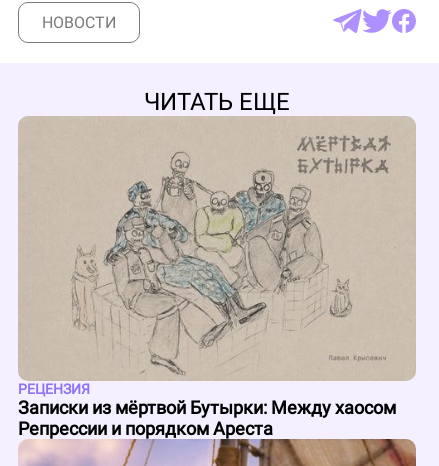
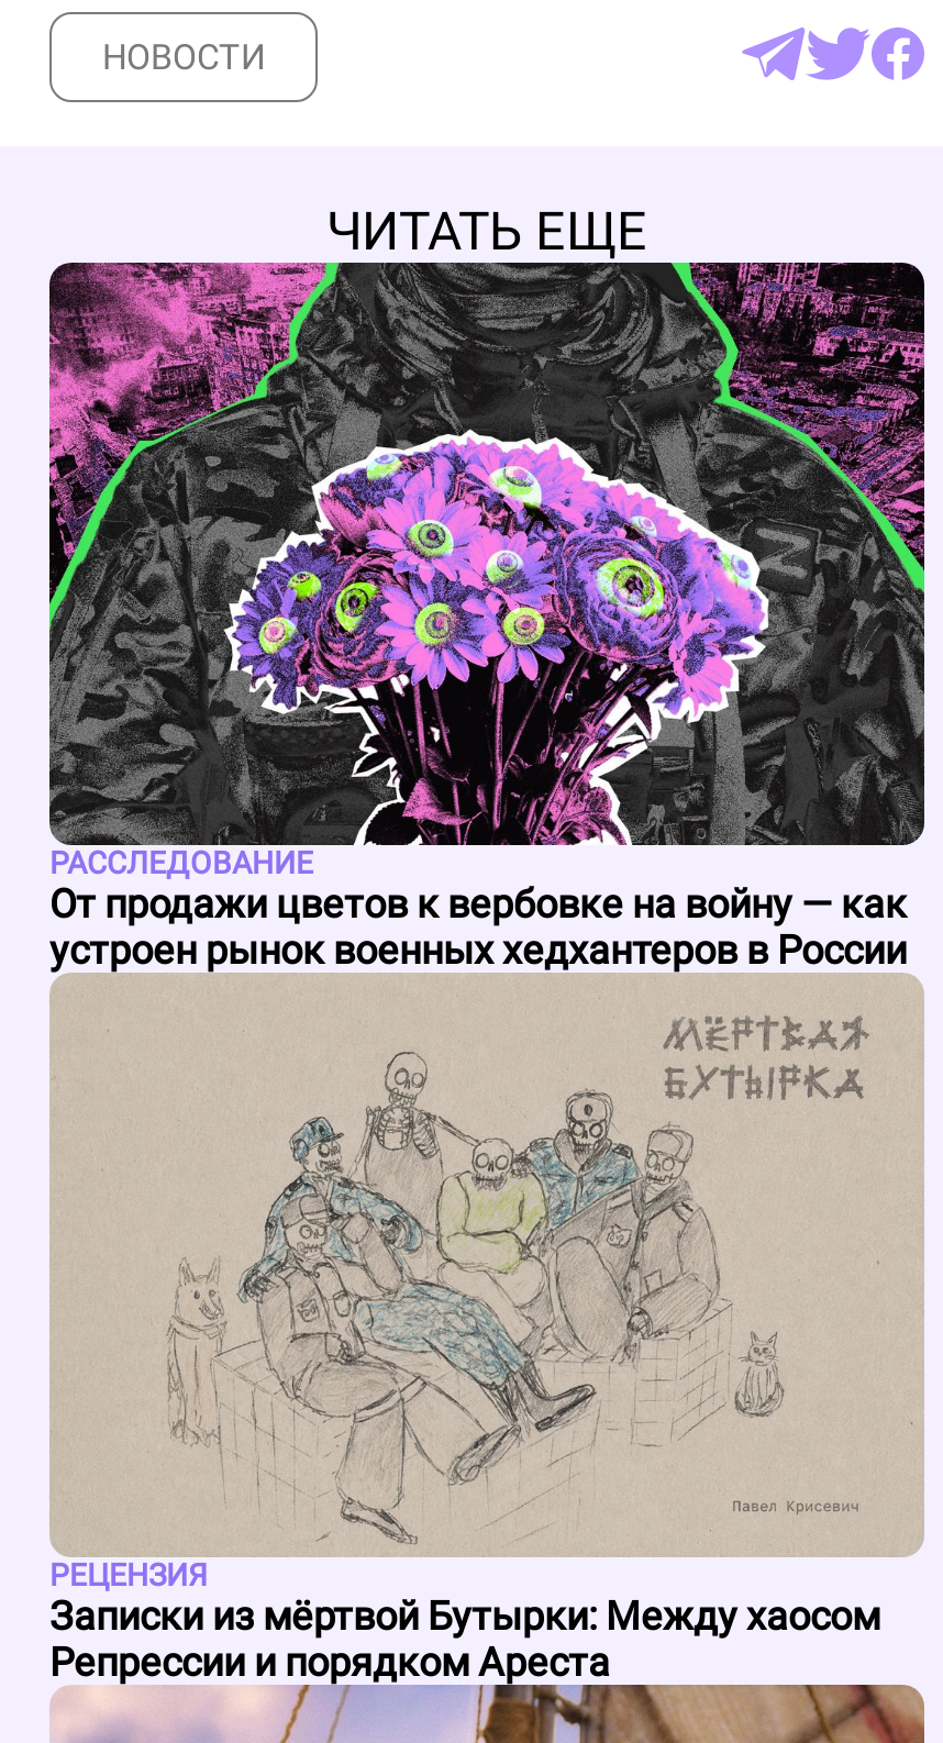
none -> [47,260,927,973] [image] | РАССЛЕДОВАНИЕ | От продажи цветов к вербовке на войну — как | устроен рынок военных хедхантеров в России

